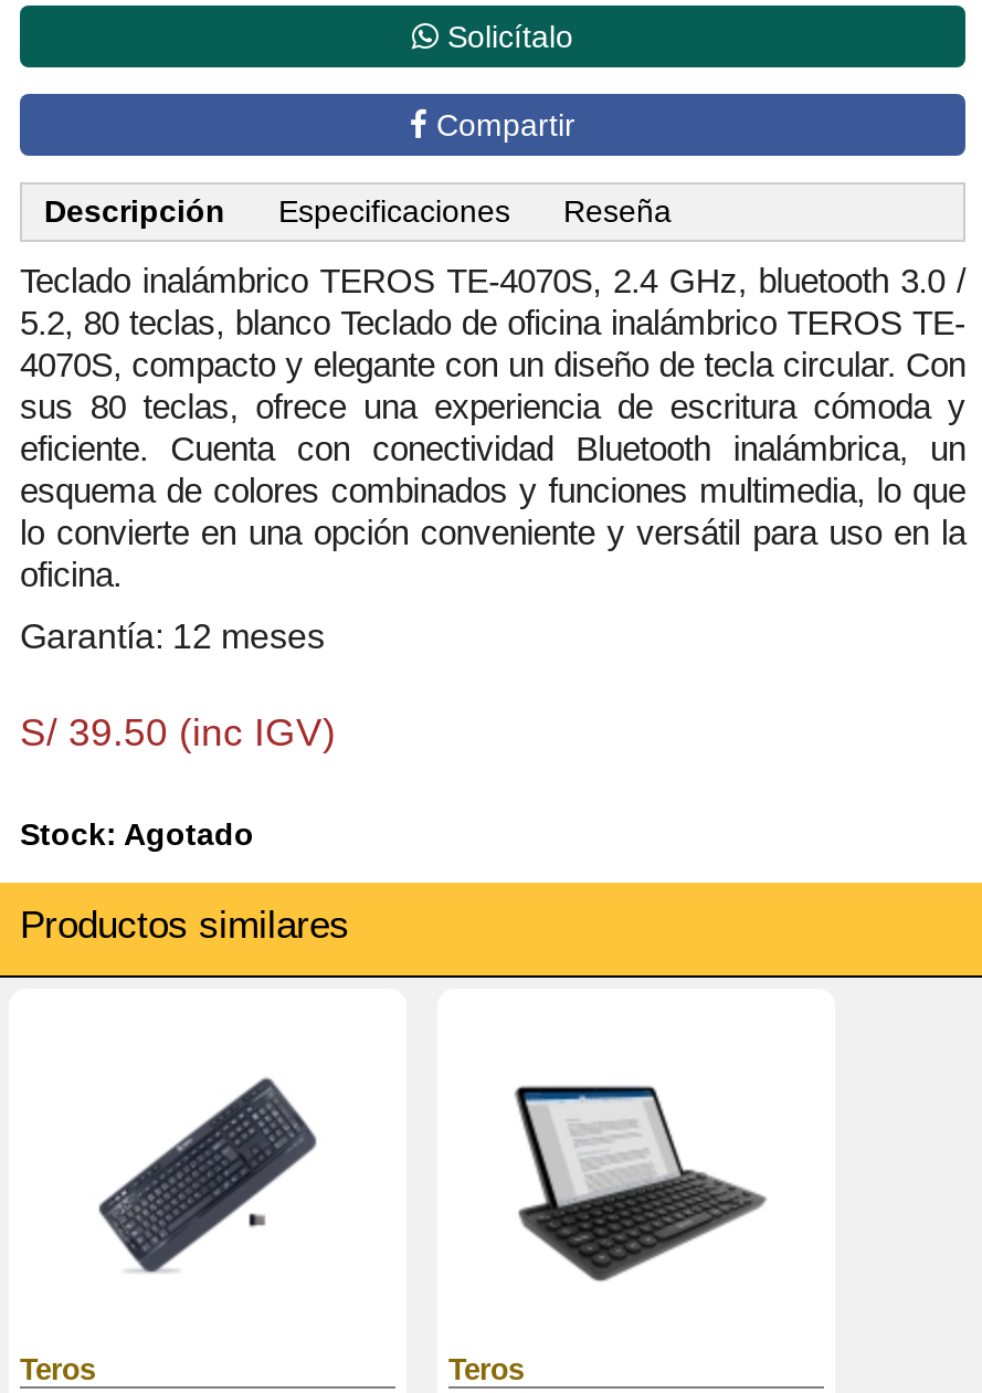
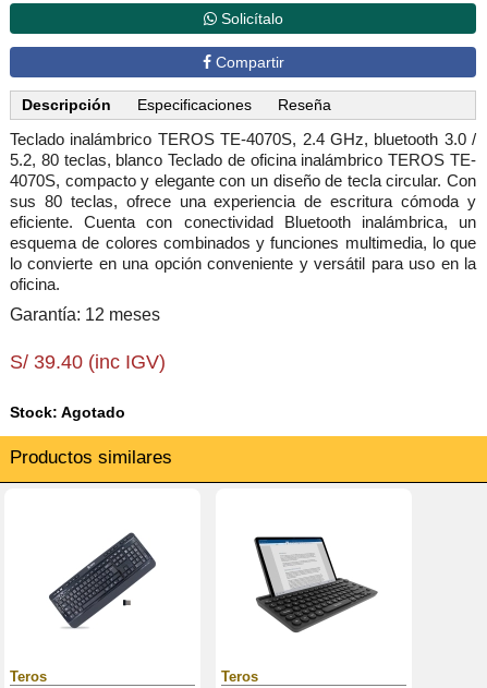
[20,710,336,754] S/ 39.50 (inc IGV) -> [10,351,166,373] S/ 39.40 (inc IGV)

